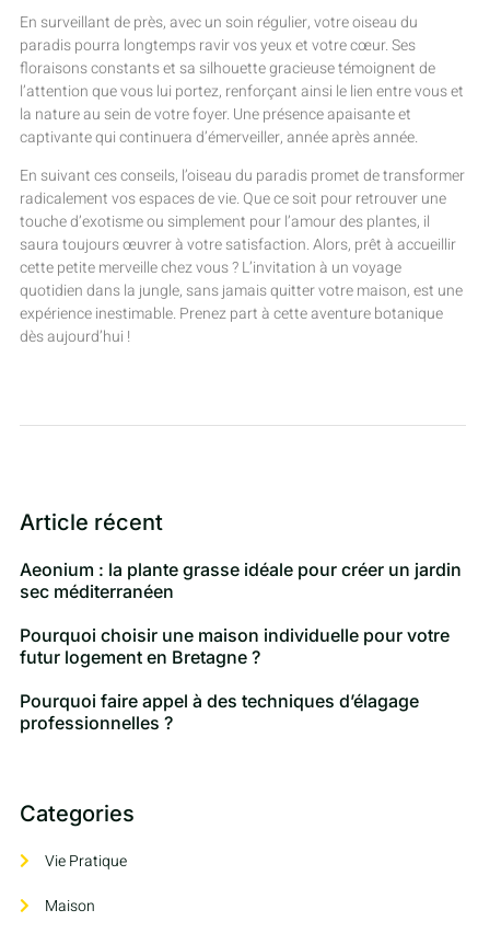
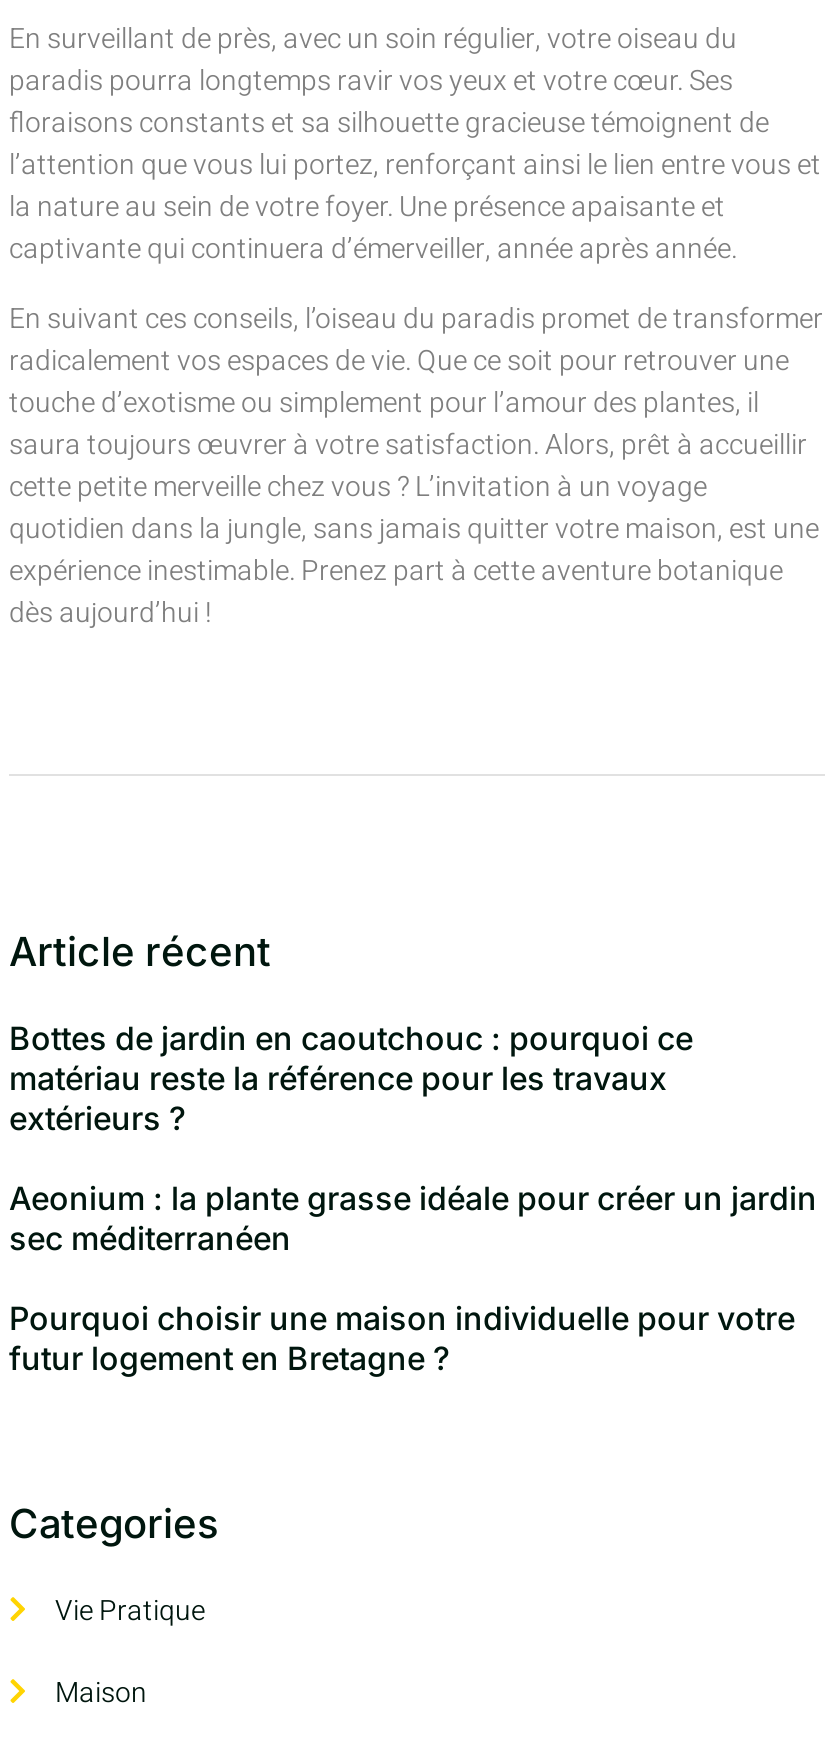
none -> [9,1017,693,1137] Bottes de jardin en caoutchouc : pourquoi ce | matériau reste la référence pour les travaux | extérieurs ?
moved [20,558,462,668] -> [9,1177,817,1377]: Aeonium : la plante grasse idéale pour créer un jardin | sec méditerranéen | Pourquoi choisir une maison individuelle pour votre | futur logement en Bretagne ?
[20,689,419,733] Pourquoi faire appel à des techniques d’élagage | professionnelles ? -> none

